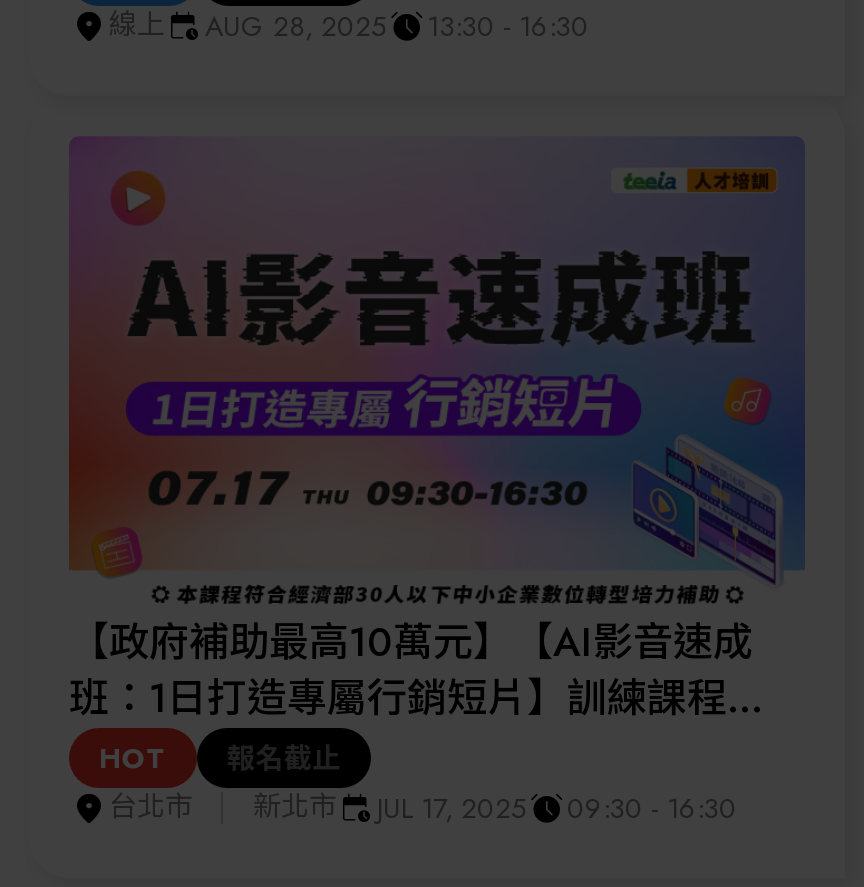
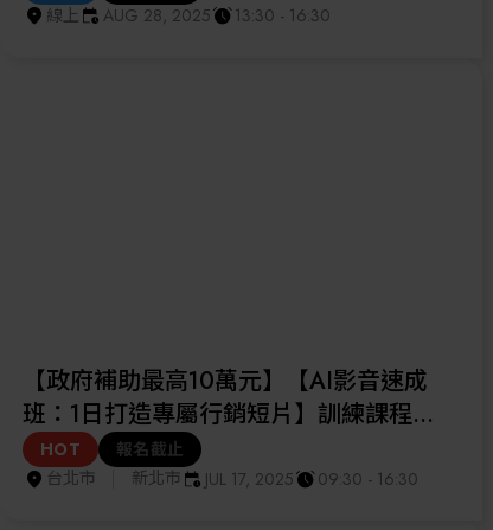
[67,136,807,606] [image] -> none

